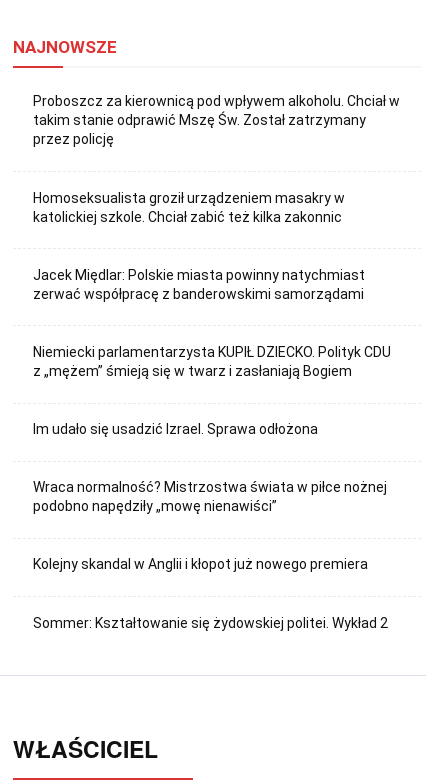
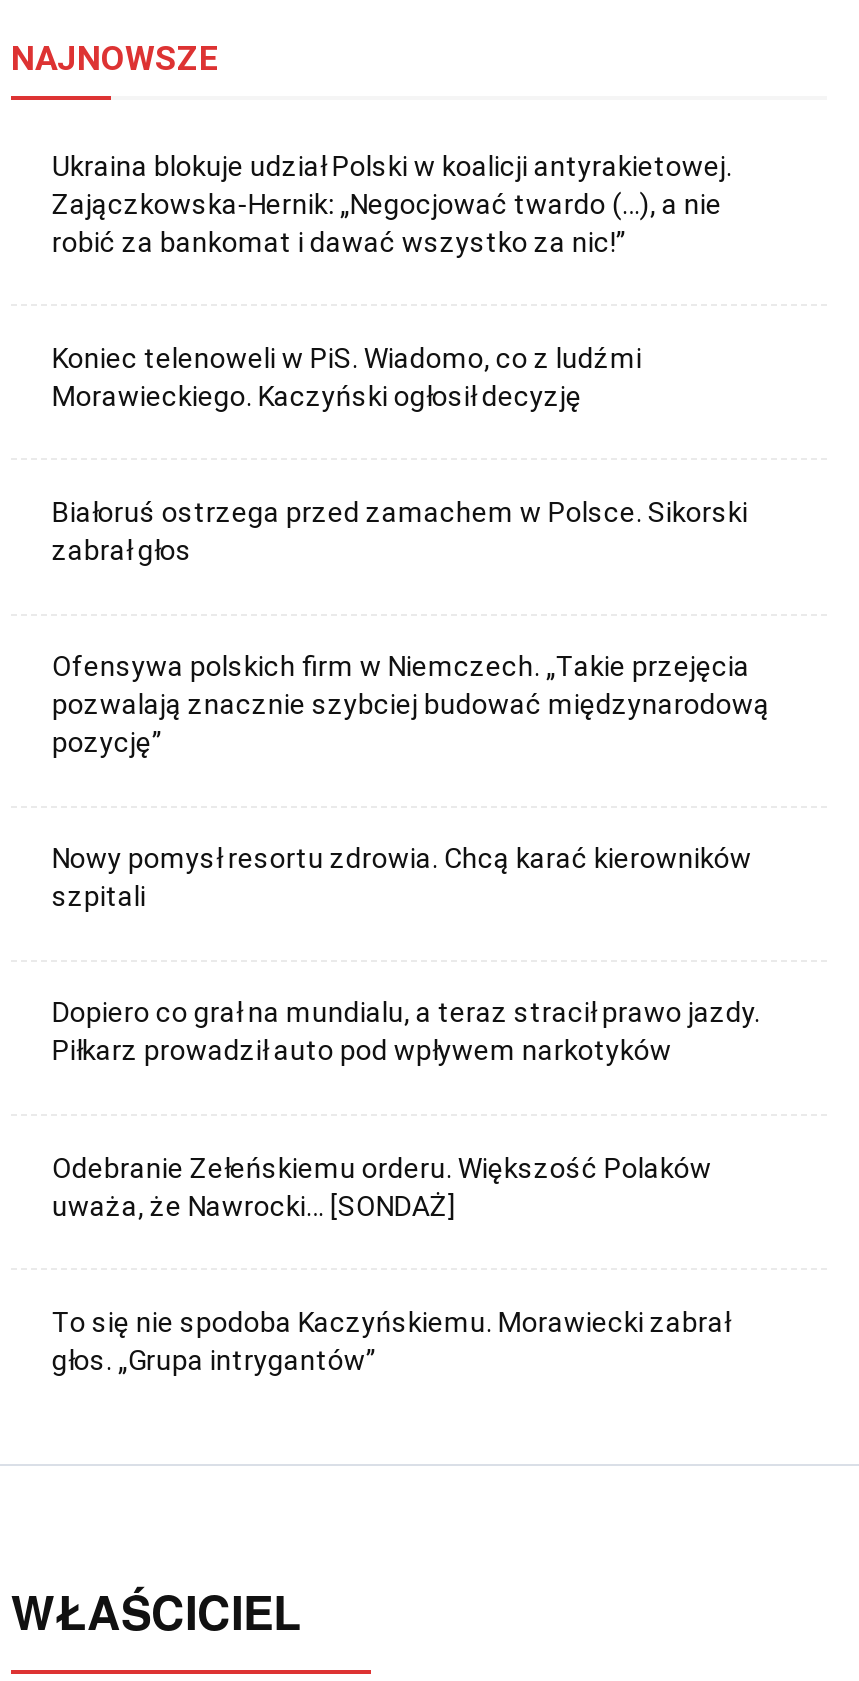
[33,93,400,147] Proboszcz za kierownicą pod wpływem alkoholu. Chciał w | takim stanie odprawić Mszę Św. Został zatrzymany | przez policję -> [52,149,732,257] Ukraina blokuje udział Polski w koalicji antyrakietowej. | Zajączkowska-Hernik: „Negocjować twardo (…), a nie | robić za bankomat i dawać wszystko za nic!”
[33,190,345,225] Homoseksualista groził urządzeniem masakry w | katolickiej szkole. Chciał zabić też kilka zakonnic -> [52,341,642,411] Koniec telenoweli w PiS. Wiadomo, co z ludźmi | Morawieckiego. Kaczyński ogłosił decyzję
[33,267,365,302] Jacek Międlar: Polskie miasta powinny natychmiast | zerwać współpracę z banderowskimi samorządami -> [52,496,748,566] Białoruś ostrzega przed zamachem w Polsce. Sikorski | zabrał głos
[33,344,391,379] Niemiecki parlamentarzysta KUPIŁ DZIECKO. Polityk CDU | z „mężem” śmieją się w twarz i zasłaniają Bogiem -> [52,650,770,758] Ofensywa polskich firm w Niemczech. „Takie przejęcia | pozwalają znacznie szybciej budować międzynarodową | pozycję”
[33,421,318,437] Im udało się usadzić Izrael. Sprawa odłożona -> [52,842,752,912] Nowy pomysł resortu zdrowia. Chcą karać kierowników | szpitali
[33,479,387,514] Wraca normalność? Mistrzostwa świata w piłce nożnej | podobno napędziły „mowę nienawiści” -> [52,996,760,1066] Dopiero co grał na mundialu, a teraz stracił prawo jazdy. | Piłkarz prowadził auto pod wpływem narkotyków
[33,556,368,572] Kolejny skandal w Anglii i kłopot już nowego premiera -> [52,1151,712,1221] Odebranie Zełeńskiemu orderu. Większość Polaków | uważa, że Nawrocki… [SONDAŻ]
[33,615,388,631] Sommer: Kształtowanie się żydowskiej politei. Wykład 2 -> [52,1305,730,1375] To się nie spodoba Kaczyńskiemu. Morawiecki zabrał | głos. „Grupa intrygantów”

